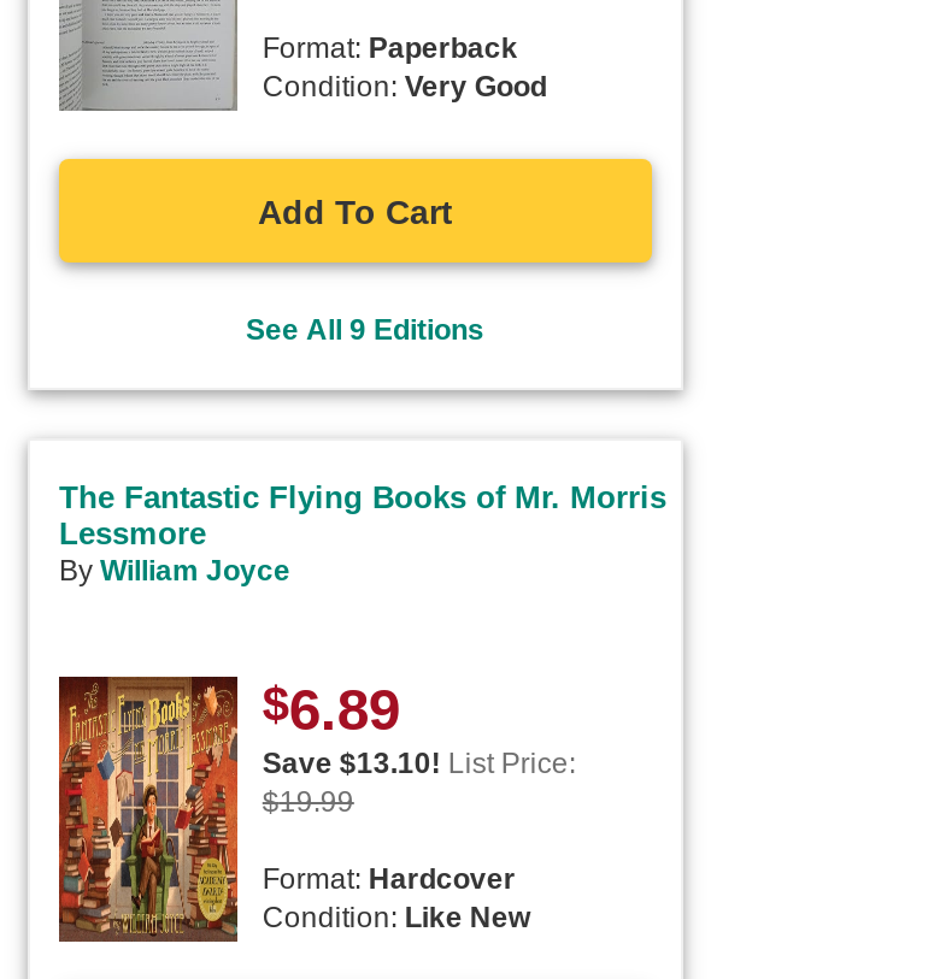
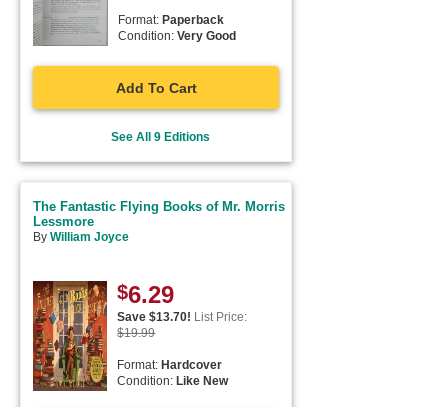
[262,677,400,742] $6.89 -> [117,281,174,308] $6.29
[262,747,576,780] Save $13.10! List Price: -> [117,310,247,324] Save $13.70! List Price:

